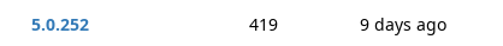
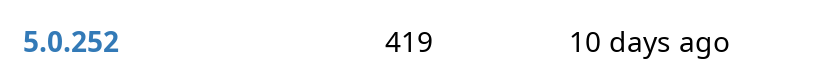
[360,13,446,35] 9 days ago -> [569,22,729,60] 10 days ago

